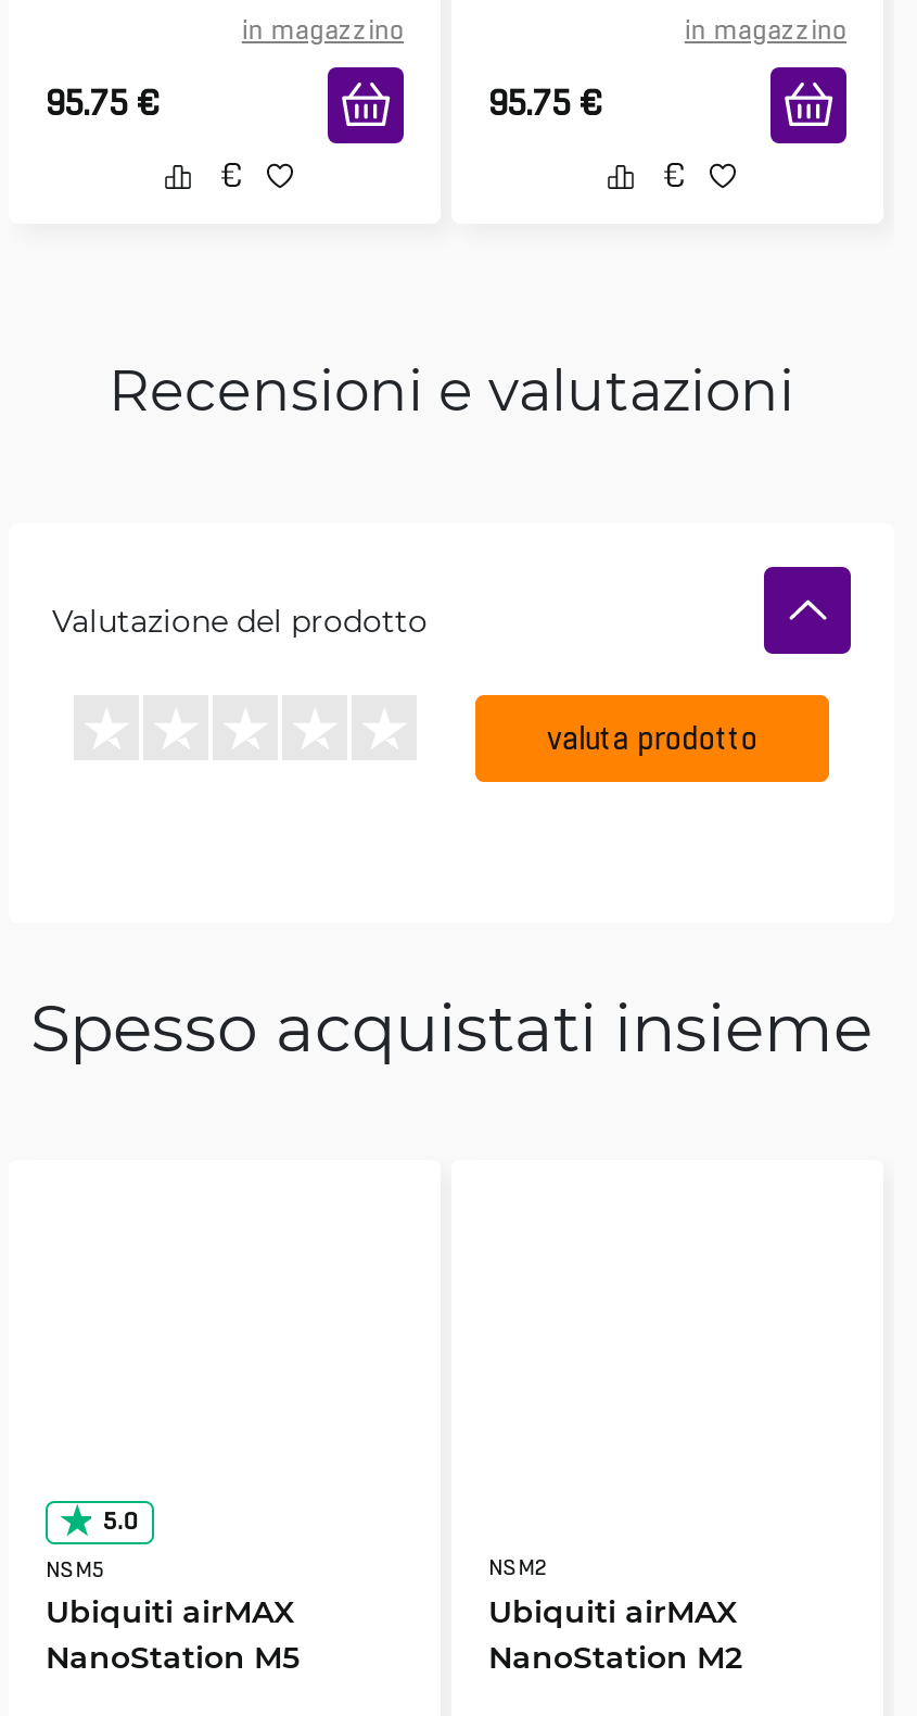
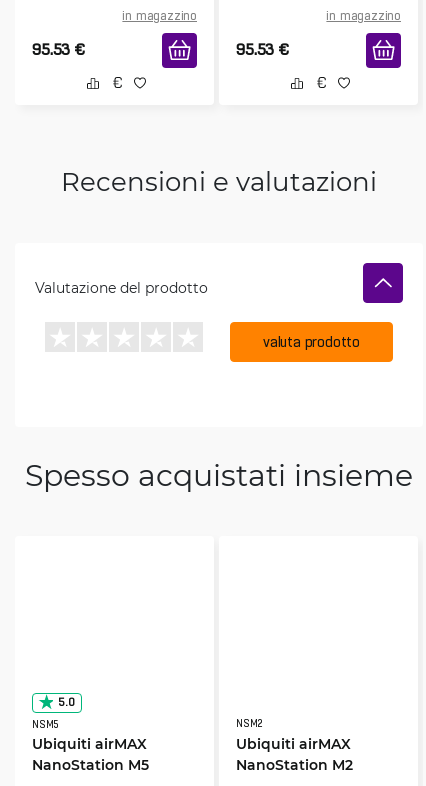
[46,83,160,124] 95.75 € -> [32,40,84,59] 95.53 €
[488,83,602,124] 95.75 € -> [236,40,288,59] 95.53 €

